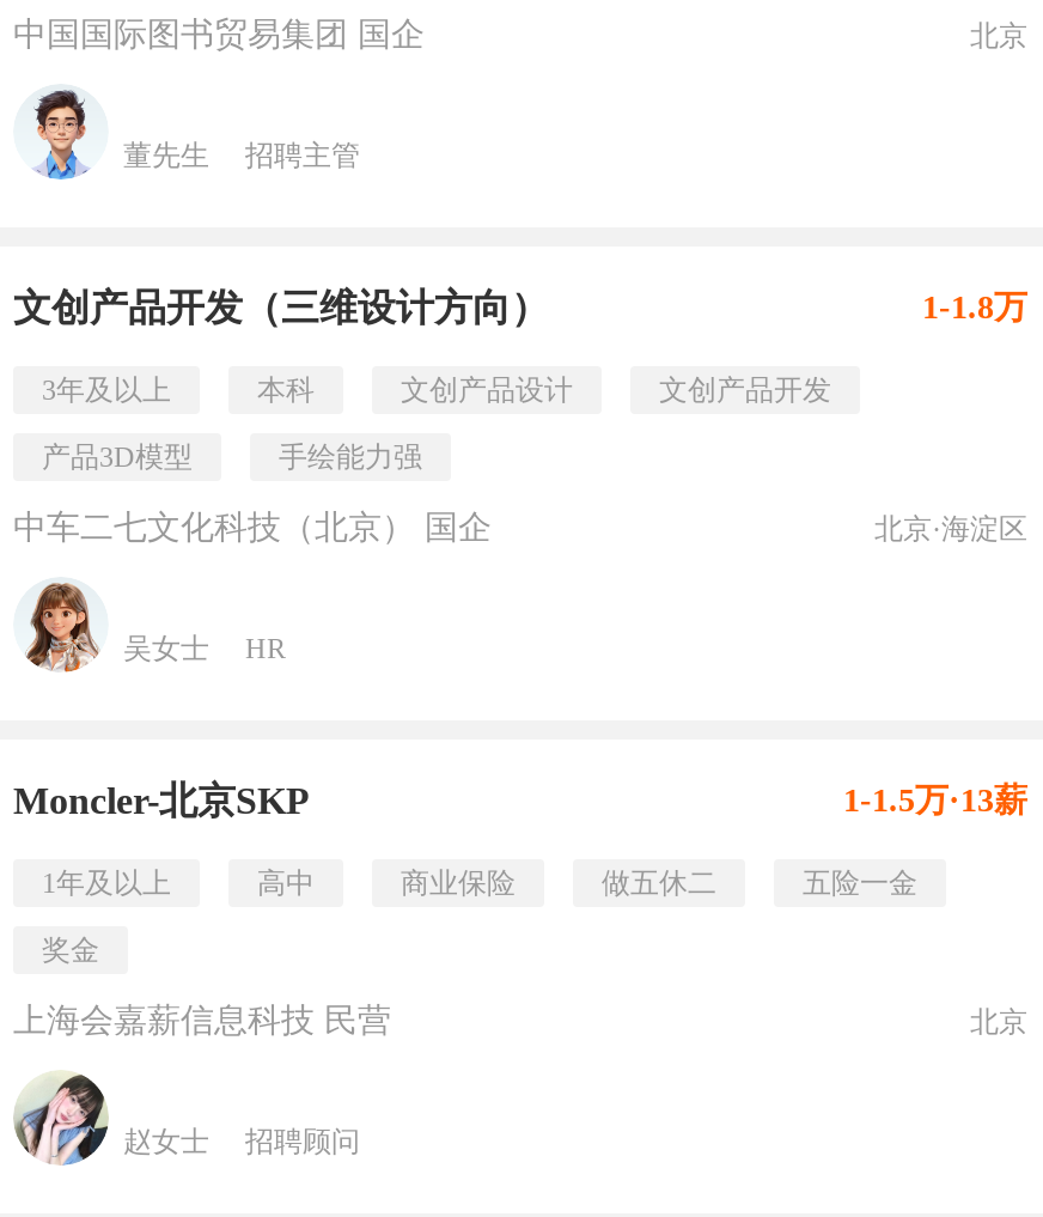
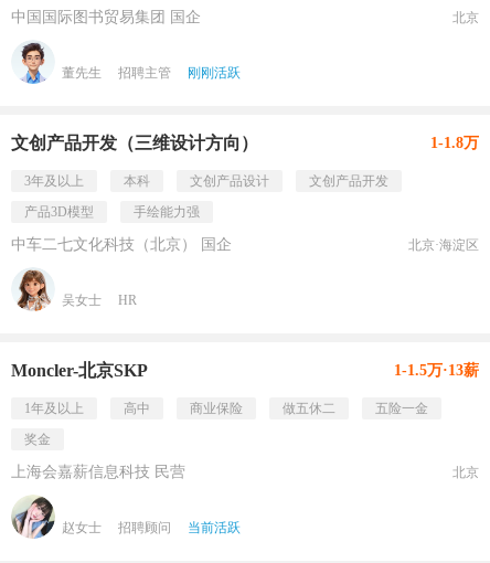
none -> [188,65,241,81] 刚刚活跃
none -> [188,520,241,535] 当前活跃

